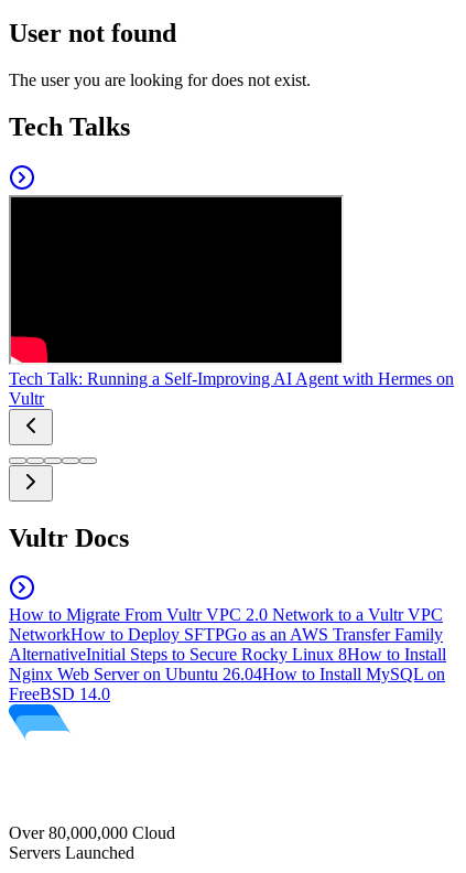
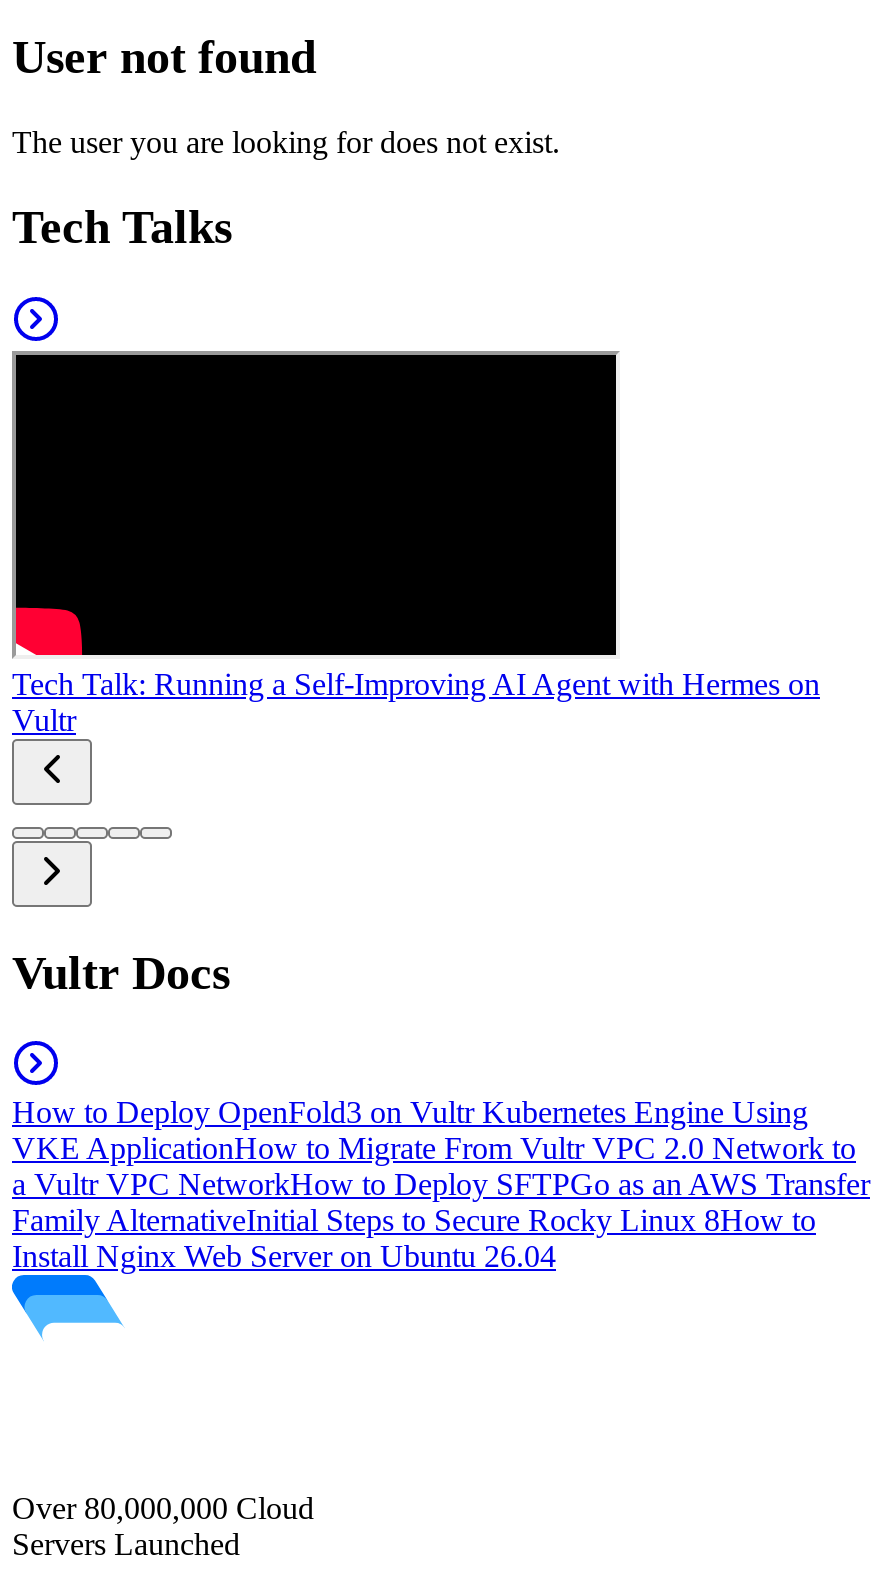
[9,606,446,704] How to Migrate From Vultr VPC 2.0 Network to a Vultr VPC | NetworkHow to Deploy SFTPGo as an AWS Transfer Family | AlternativeInitial Steps to Secure Rocky Linux 8How to Install | Nginx Web Server on Ubuntu 26.04How to Install MySQL on | FreeBSD 14.0 -> [12,1096,870,1274] How to Deploy OpenFold3 on Vultr Kubernetes Engine Using | VKE ApplicationHow to Migrate From Vultr VPC 2.0 Network to | a Vultr VPC NetworkHow to Deploy SFTPGo as an AWS Transfer | Family AlternativeInitial Steps to Secure Rocky Linux 8How to | Install Nginx Web Server on Ubuntu 26.04

